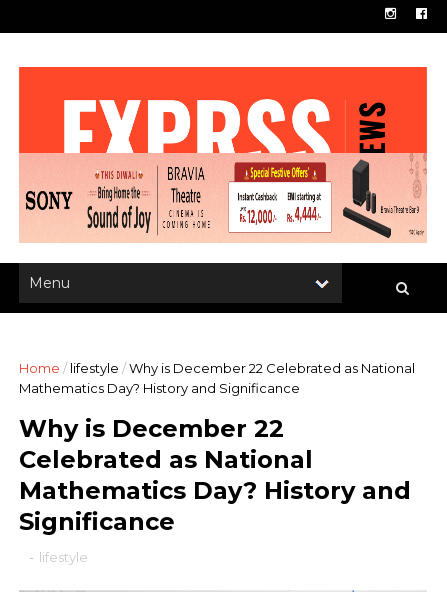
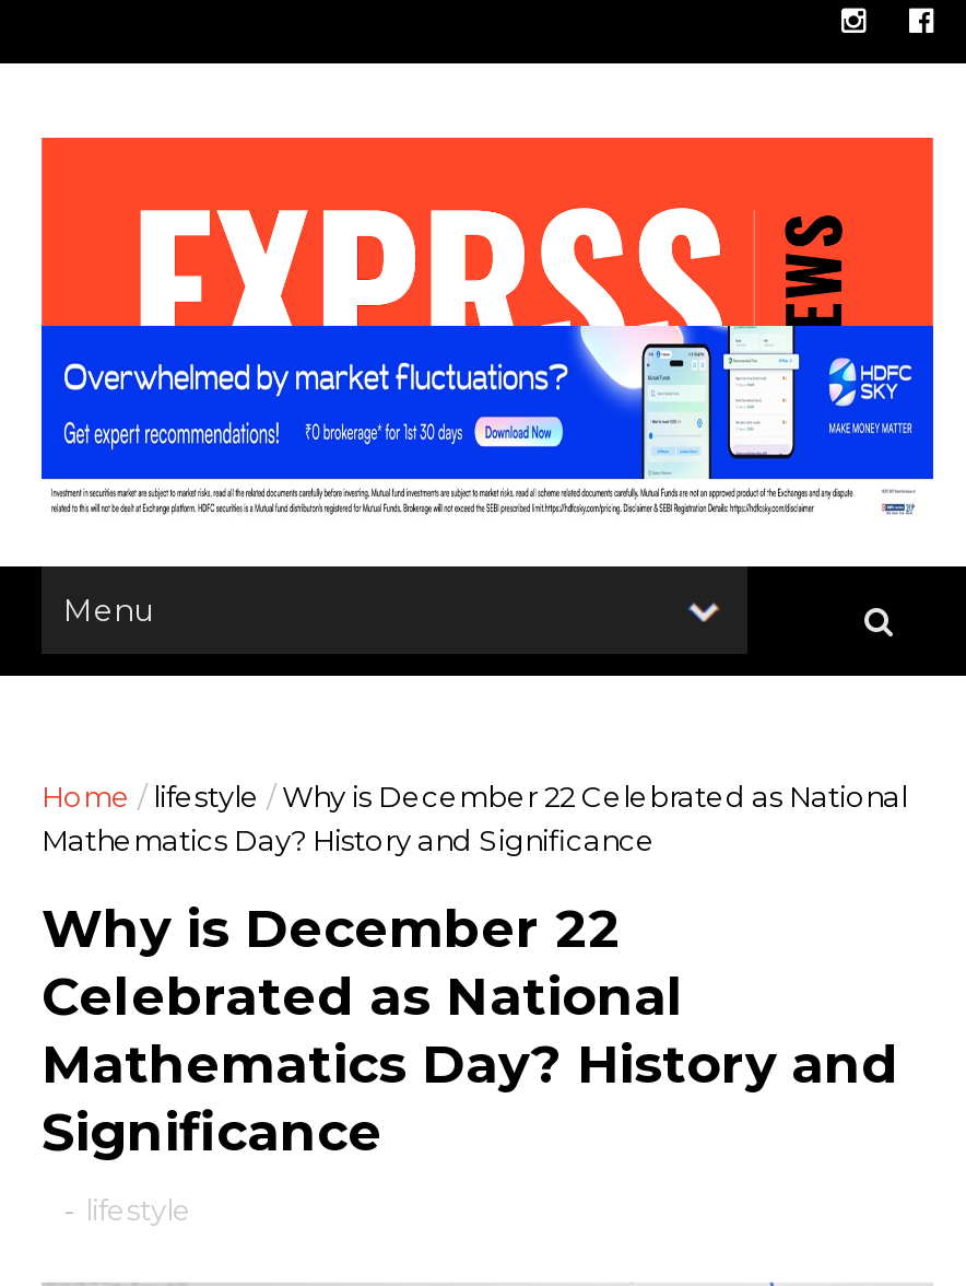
[19,152,428,243] [image] -> [39,324,935,521] [image]

